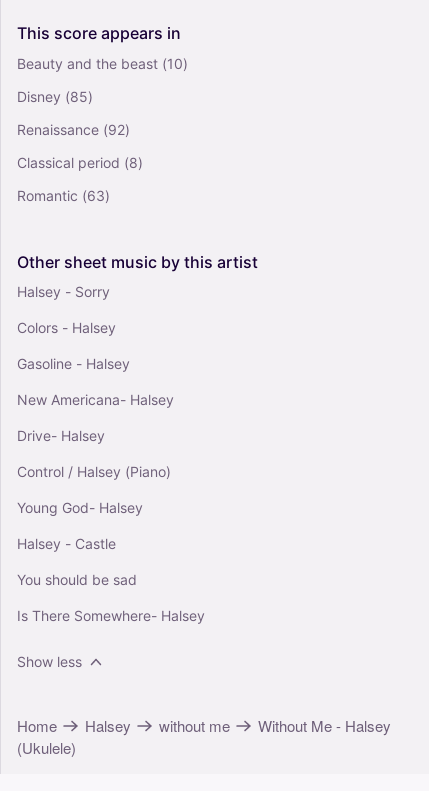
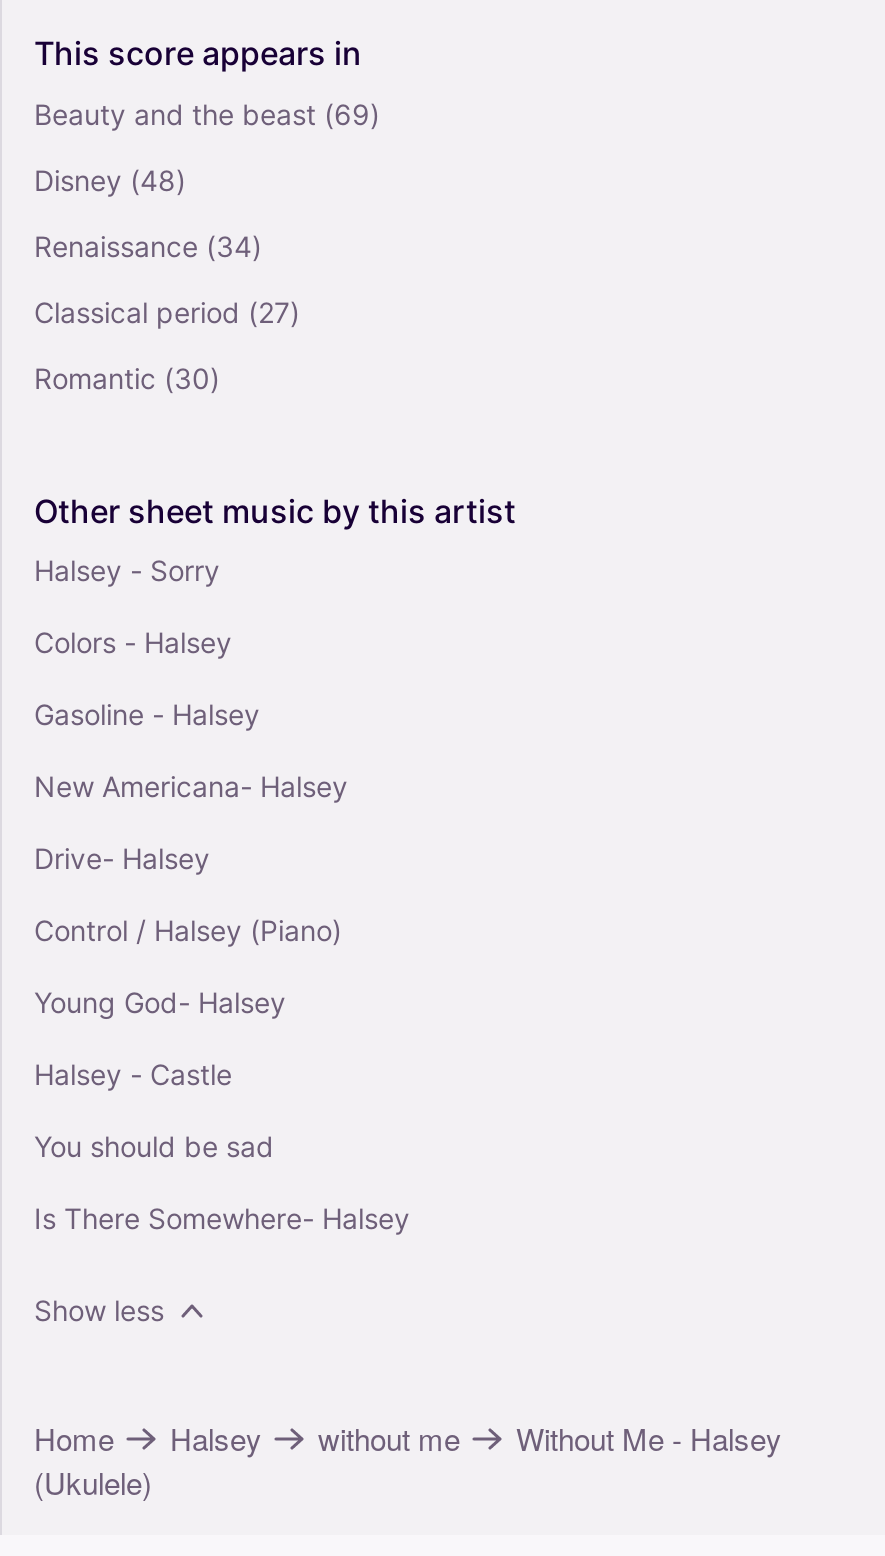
[17,54,188,71] Beauty and the beast (10) -> [34,96,380,130] Beauty and the beast (69)
[17,87,93,104] Disney (85) -> [34,162,186,196] Disney (48)
[17,120,130,137] Renaissance (92) -> [34,228,262,262] Renaissance (34)
[17,153,143,170] Classical period (8) -> [34,294,300,328] Classical period (27)
[17,186,110,203] Romantic (63) -> [34,360,220,394] Romantic (30)

